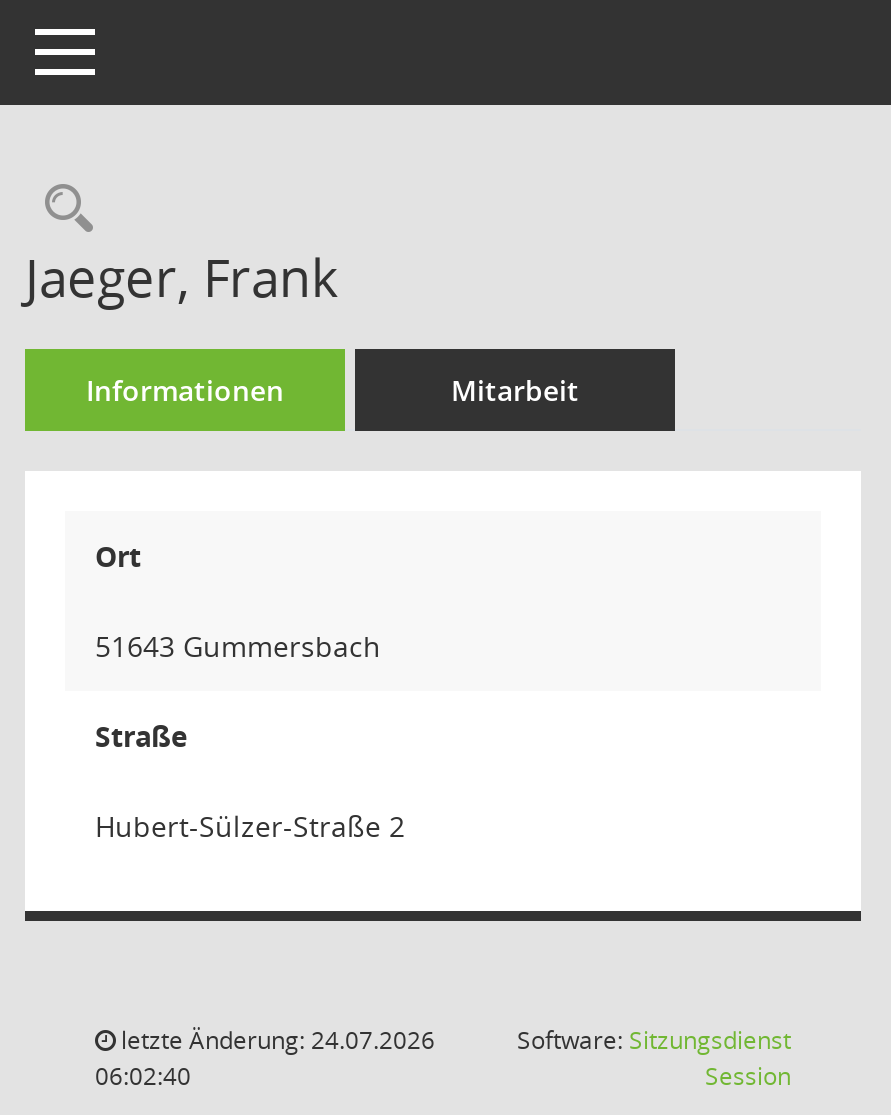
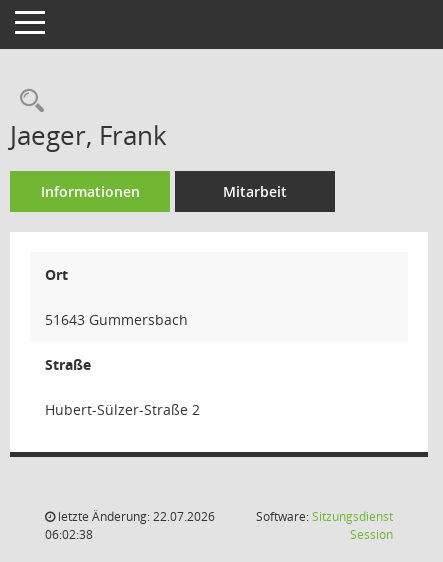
[115,1023,435,1057] letzte Änderung: 24.07.2026 -> [55,508,215,525] letzte Änderung: 22.07.2026
[95,1059,191,1093] 06:02:40 -> [45,526,93,543] 06:02:38

